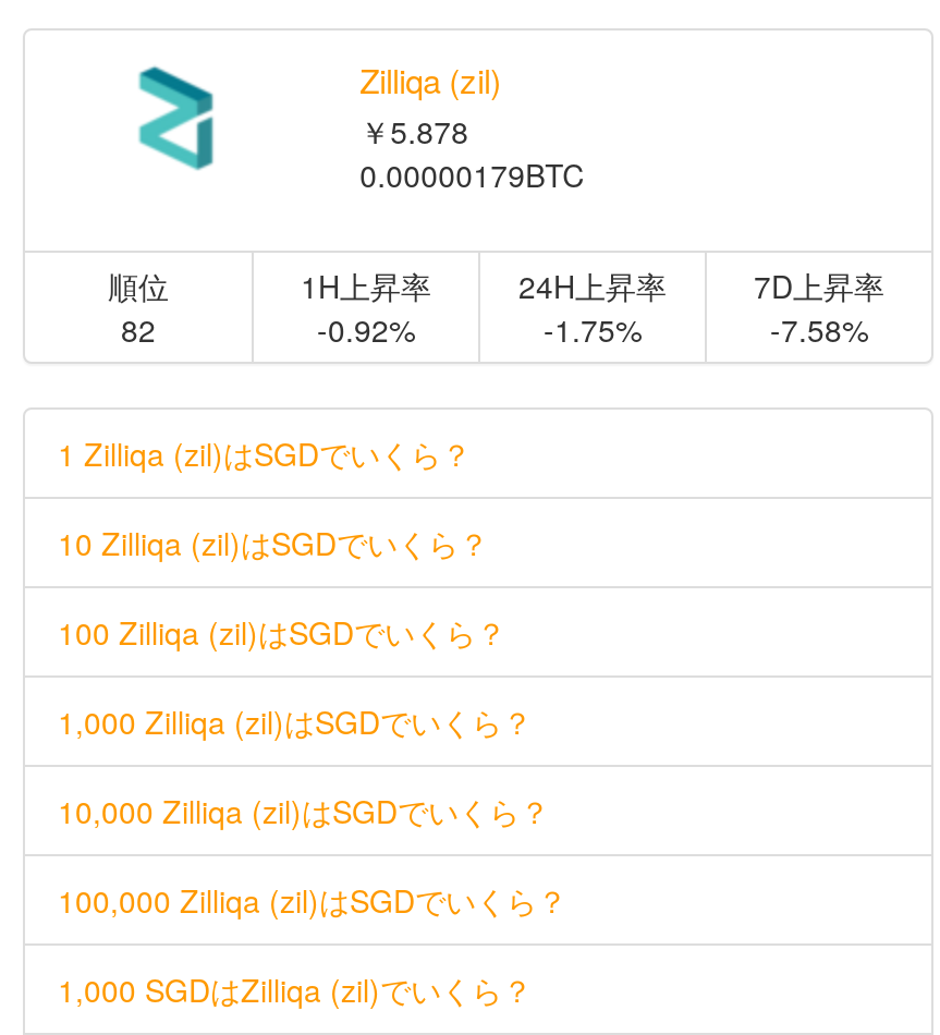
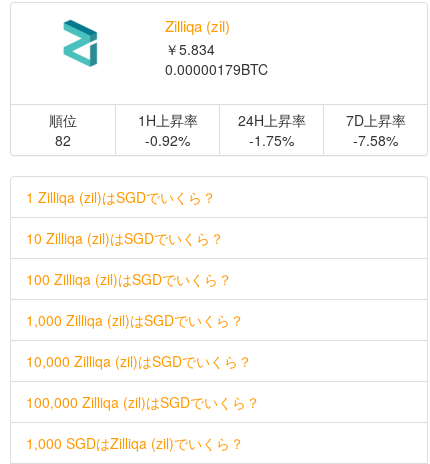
[360,109,469,153] ￥5.878 -> [165,39,215,59] ￥5.834

